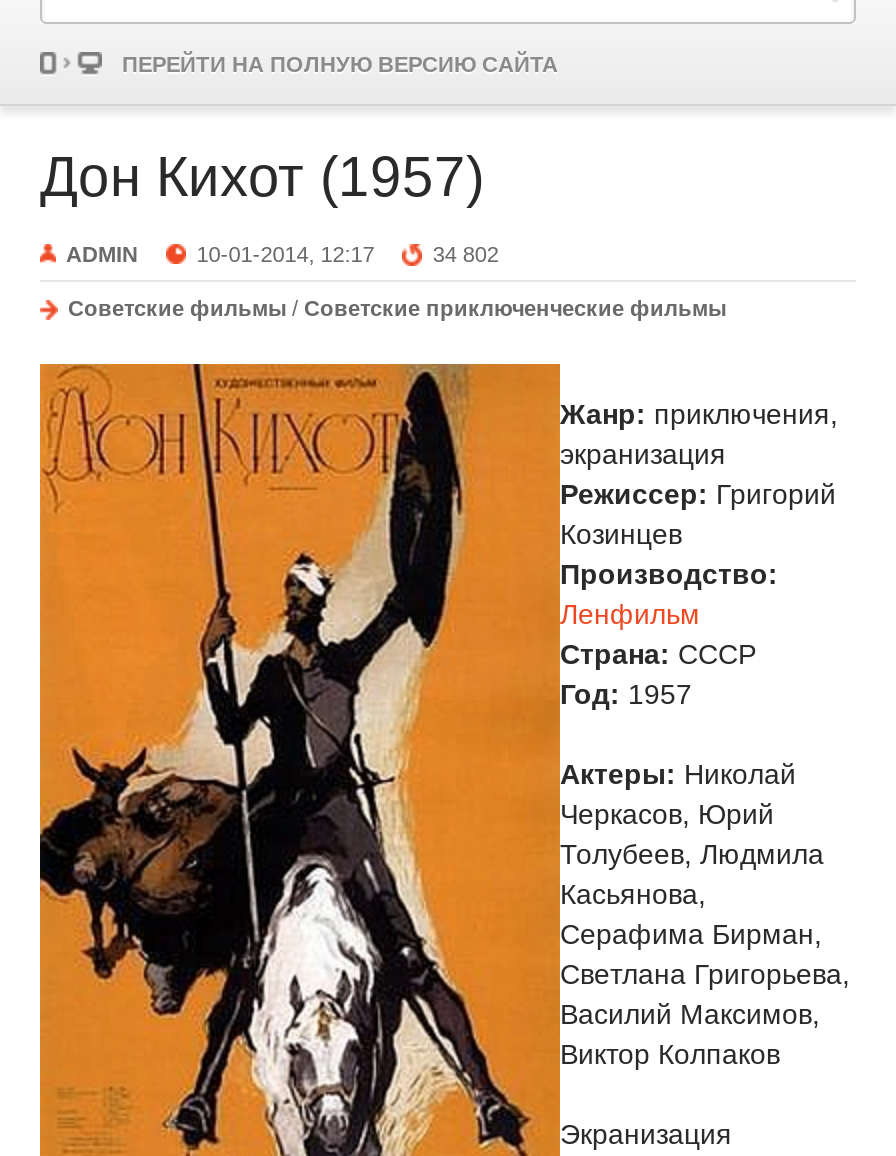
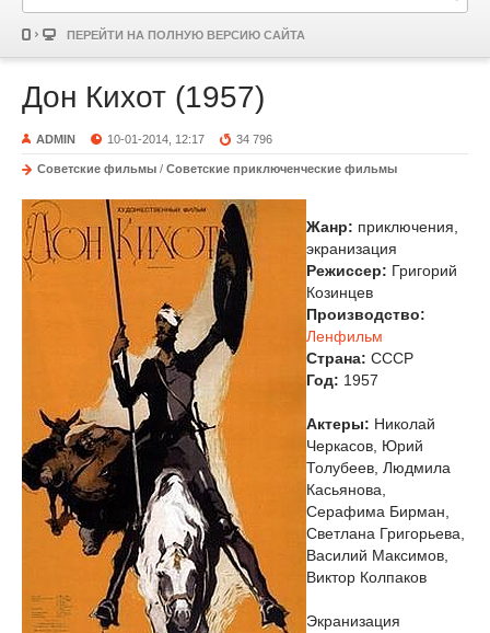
[433,242,499,266] 34 802 -> [237,133,273,146] 34 796

